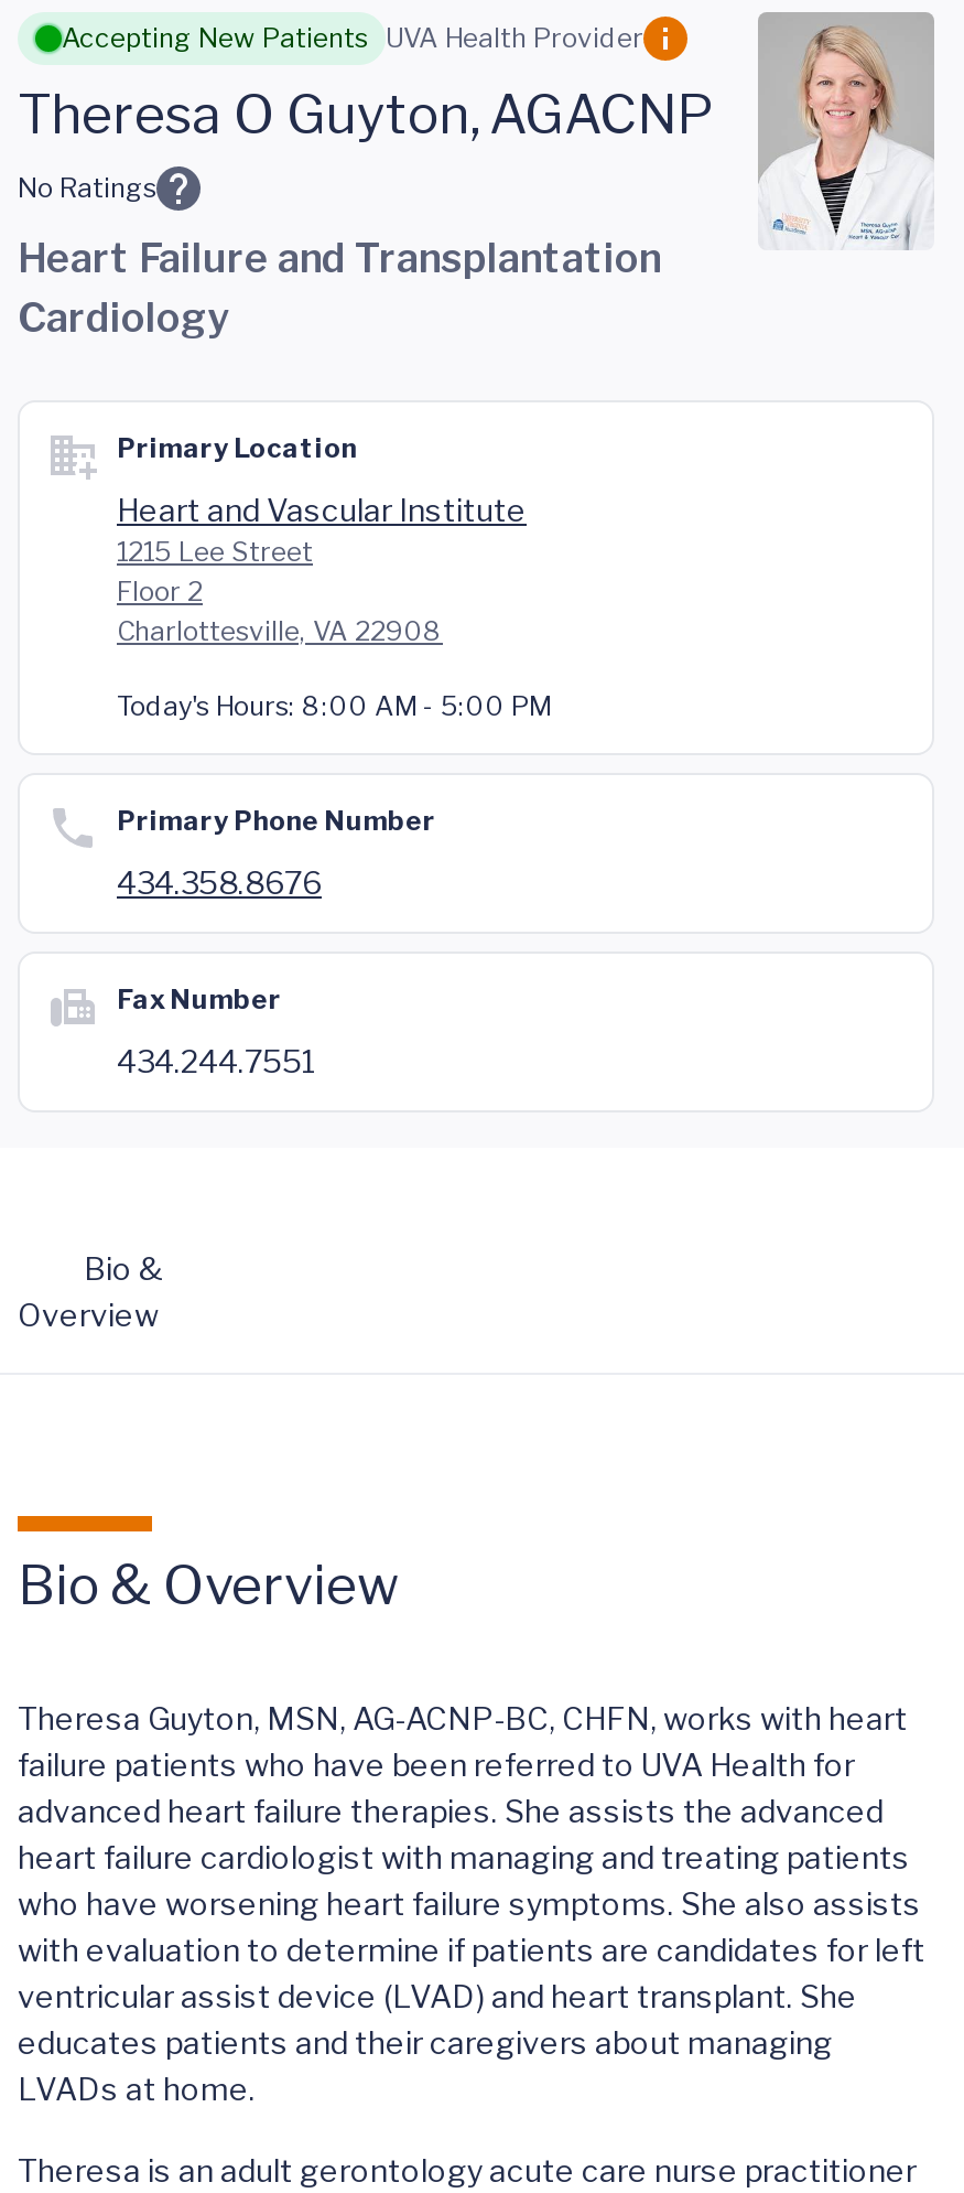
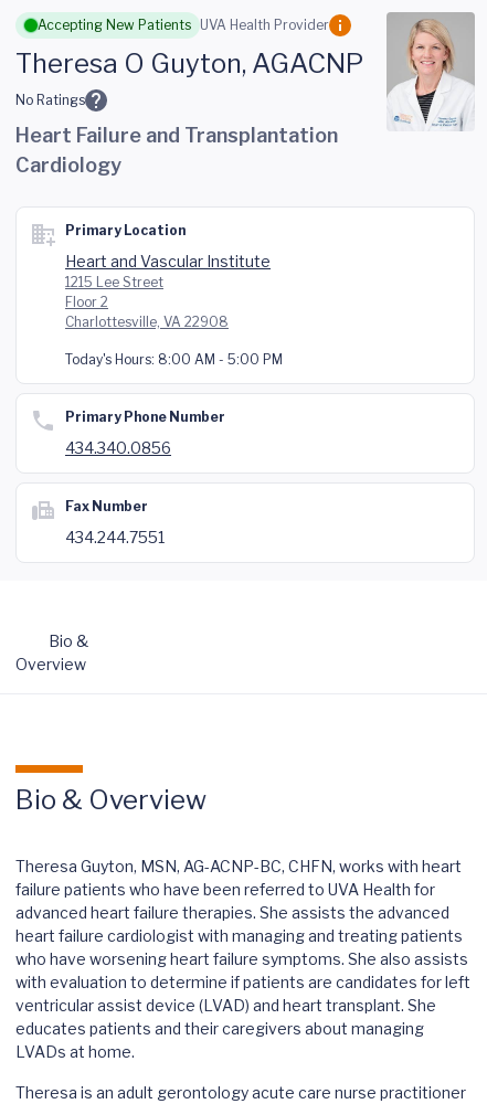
[117,863,322,901] 434.358.8676 -> [65,438,171,457] 434.340.0856

